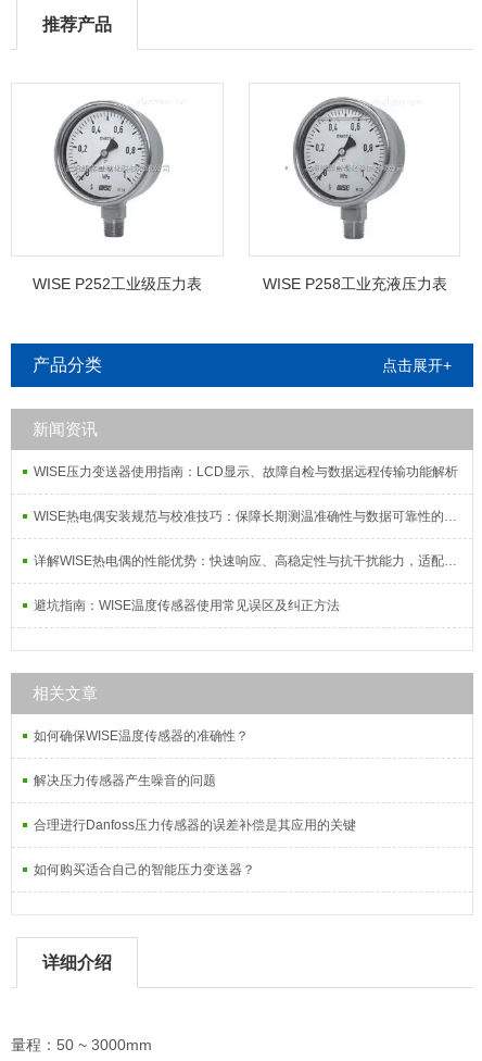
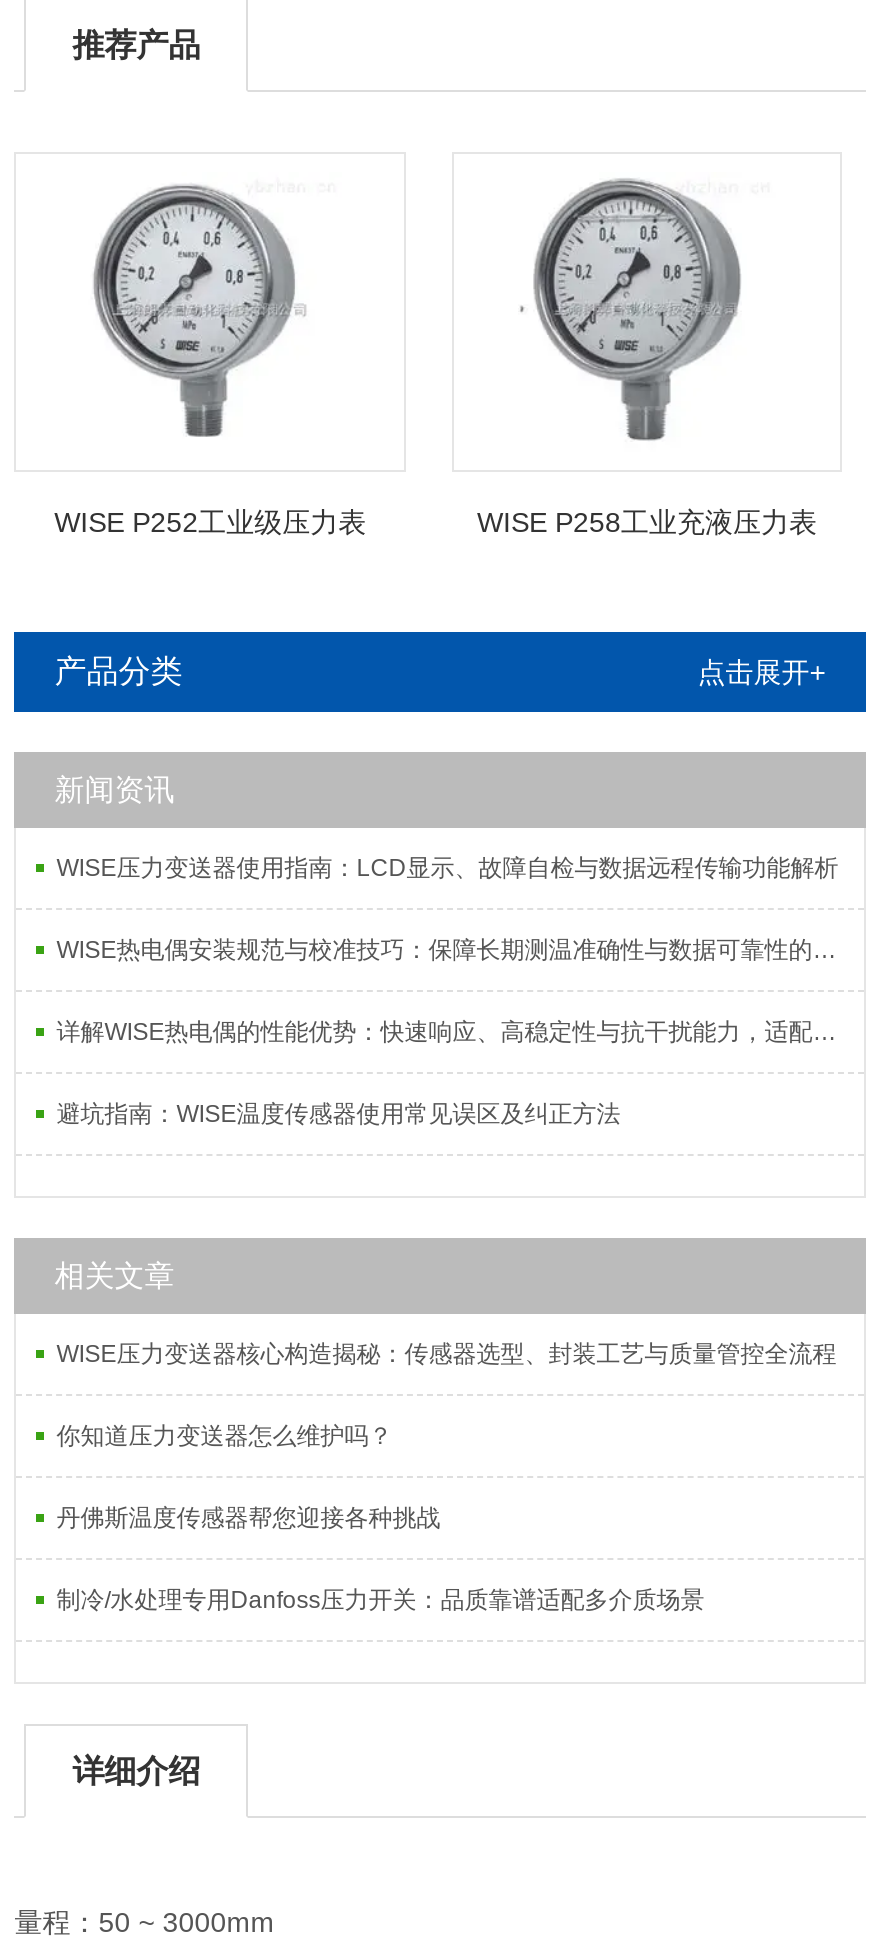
[34,728,249,744] 如何确保WISE温度传感器的准确性？ -> [56,1340,836,1368] WISE压力变送器核心构造揭秘：传感器选型、封装工艺与质量管控全流程
[34,773,216,788] 解决压力传感器产生噪音的问题 -> [56,1422,392,1450] 你知道压力变送器怎么维护吗？
[34,817,356,833] 合理进行Danfoss压力传感器的误差补偿是其应用的关键 -> [56,1504,440,1532] 丹佛斯温度传感器帮您迎接各种挑战
[34,862,255,877] 如何购买适合自己的智能压力变送器？ -> [56,1586,704,1614] 制冷/水处理专用Danfoss压力开关：品质靠谱适配多介质场景

